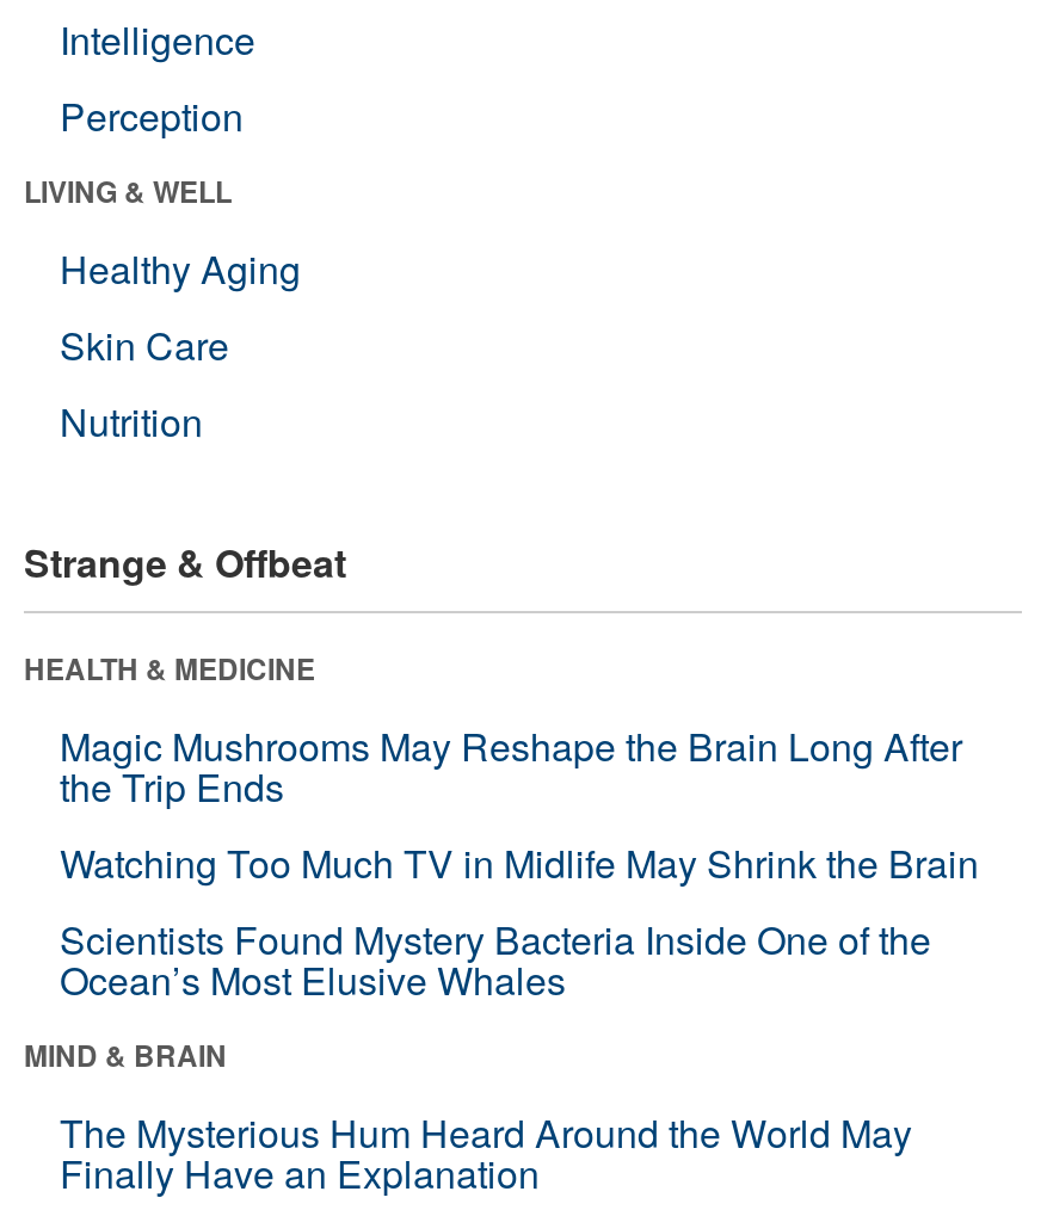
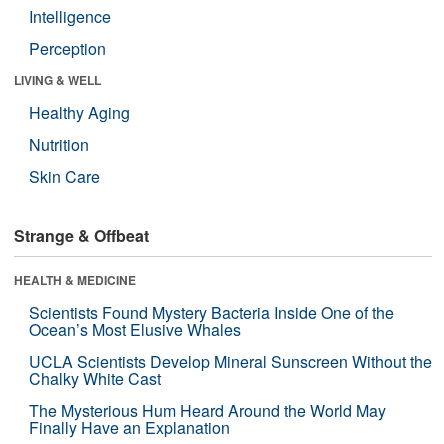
moved [60,317,229,372] -> [29,165,100,188]: Skin Care
[60,718,979,890] Magic Mushrooms May Reshape the Brain Long After | the Trip Ends | Watching Too Much TV in Midlife May Shrink the Brain -> none
moved [60,911,931,1007] -> [29,301,394,341]: Scientists Found Mystery Bacteria Inside One of the | Ocean’s Most Elusive Whales
[24,1033,227,1076] MIND & BRAIN -> [29,350,432,390] UCLA Scientists Develop Mineral Sunscreen Without the | Chalky White Cast

